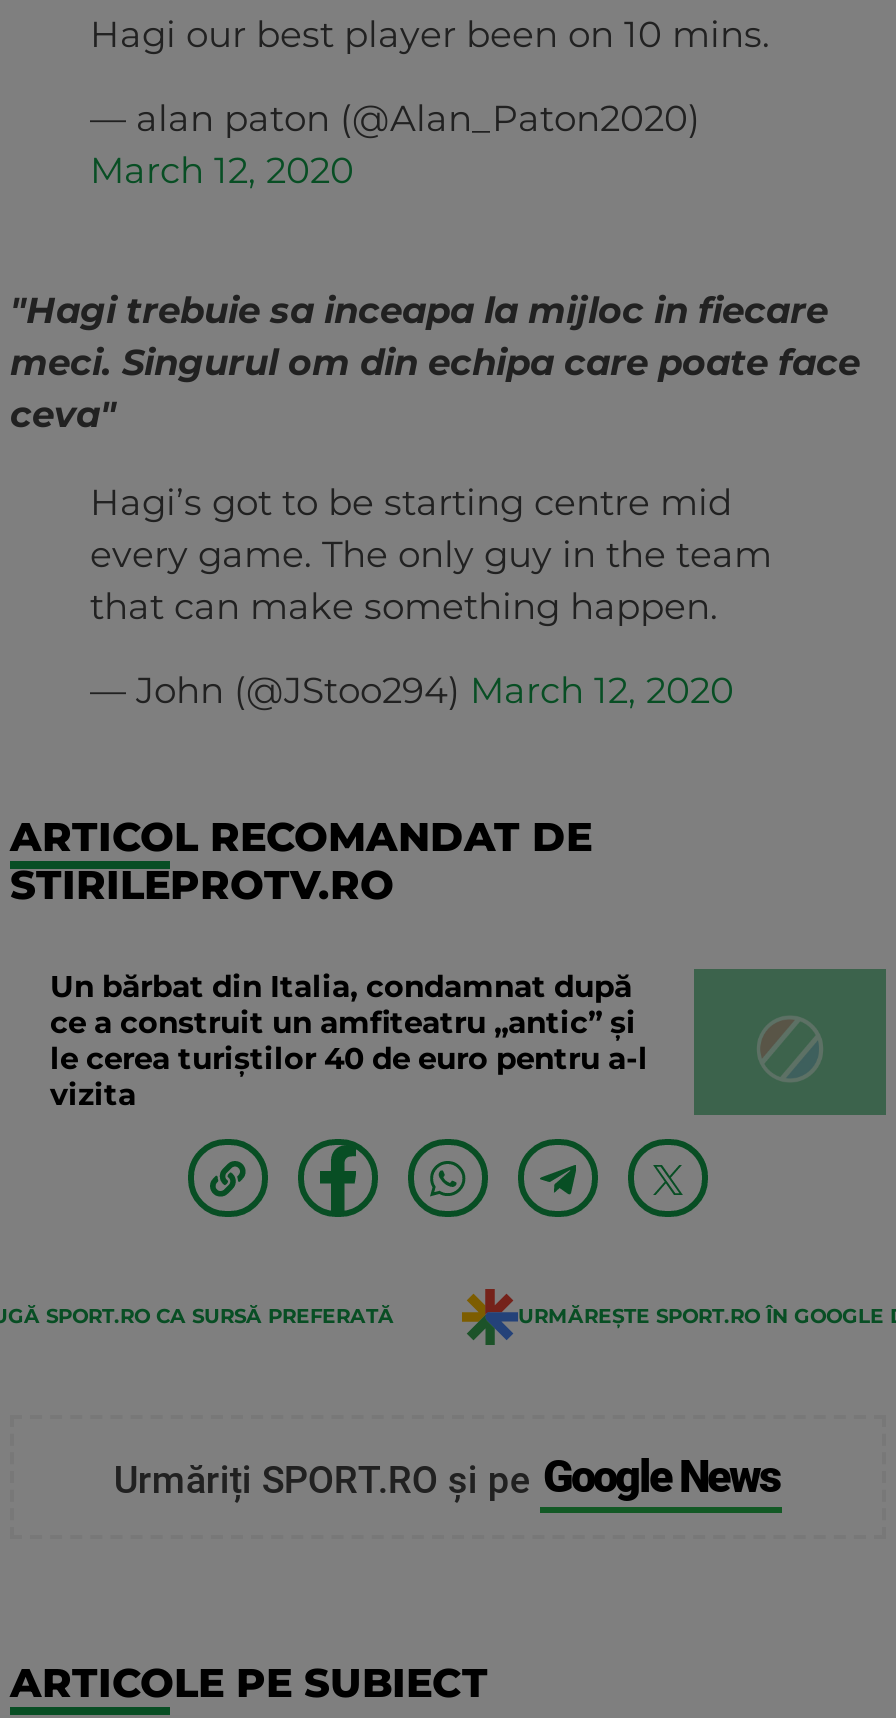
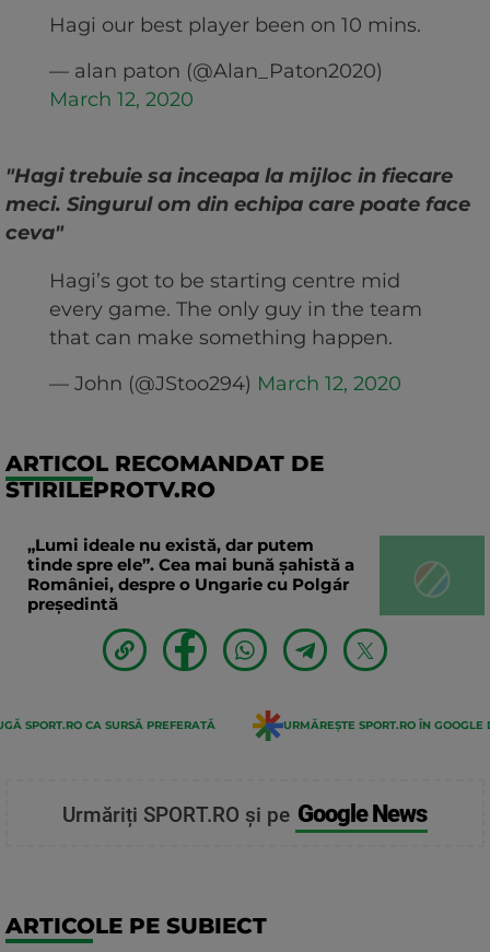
[50,968,648,1114] Un bărbat din Italia, condamnat după | ce a construit un amfiteatru „antic” și | le cerea turiștilor 40 de euro pentru a-l | vizita -> [27,535,354,615] „Lumi ideale nu există, dar putem | tinde spre ele”. Cea mai bună șahistă a | României, despre o Ungarie cu Polgár | președintă

